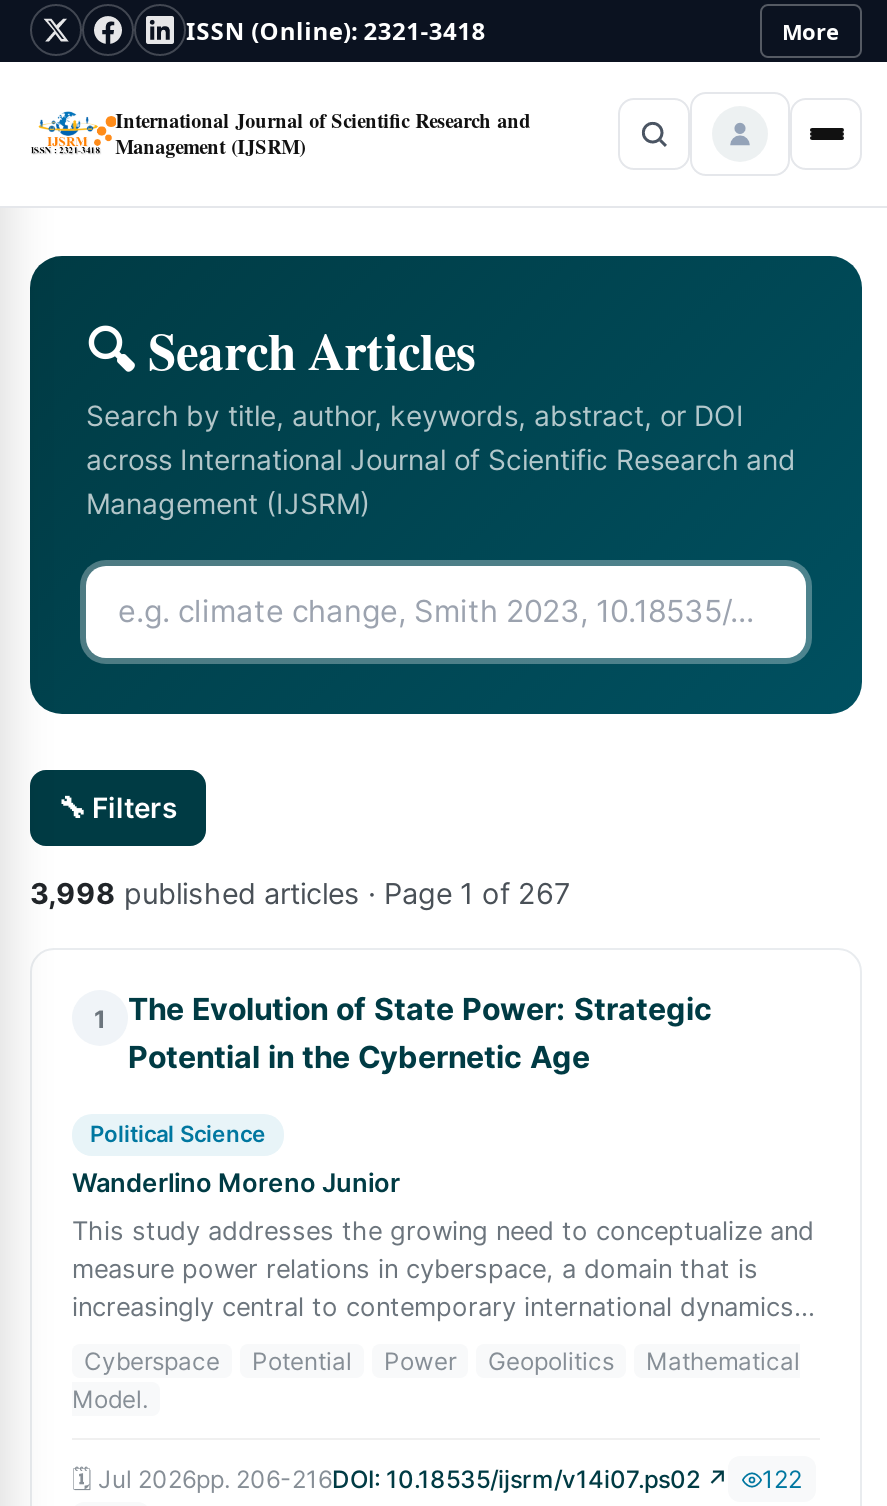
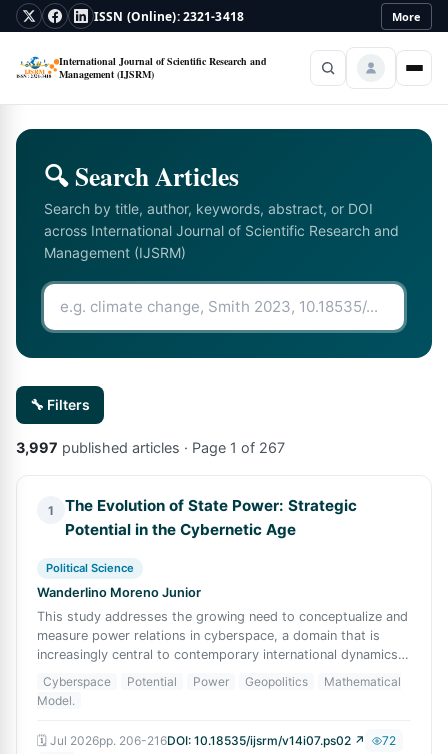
[30,876,570,910] 3,998 published articles · Page 1 of 267 -> [16,439,285,456] 3,997 published articles · Page 1 of 267
[762,1464,802,1494] 122 -> [382,733,396,748] 72

